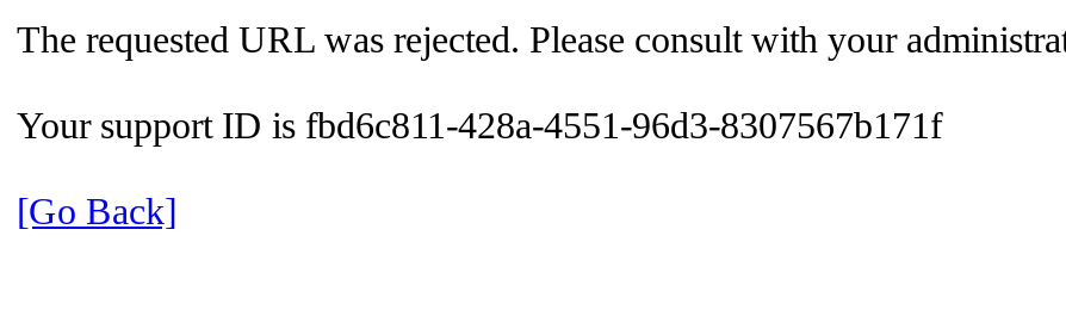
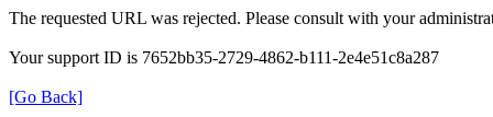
[17,105,942,145] Your support ID is fbd6c811-428a-4551-96d3-8307567b171f -> [9,48,439,67] Your support ID is 7652bb35-2729-4862-b111-2e4e51c8a287

